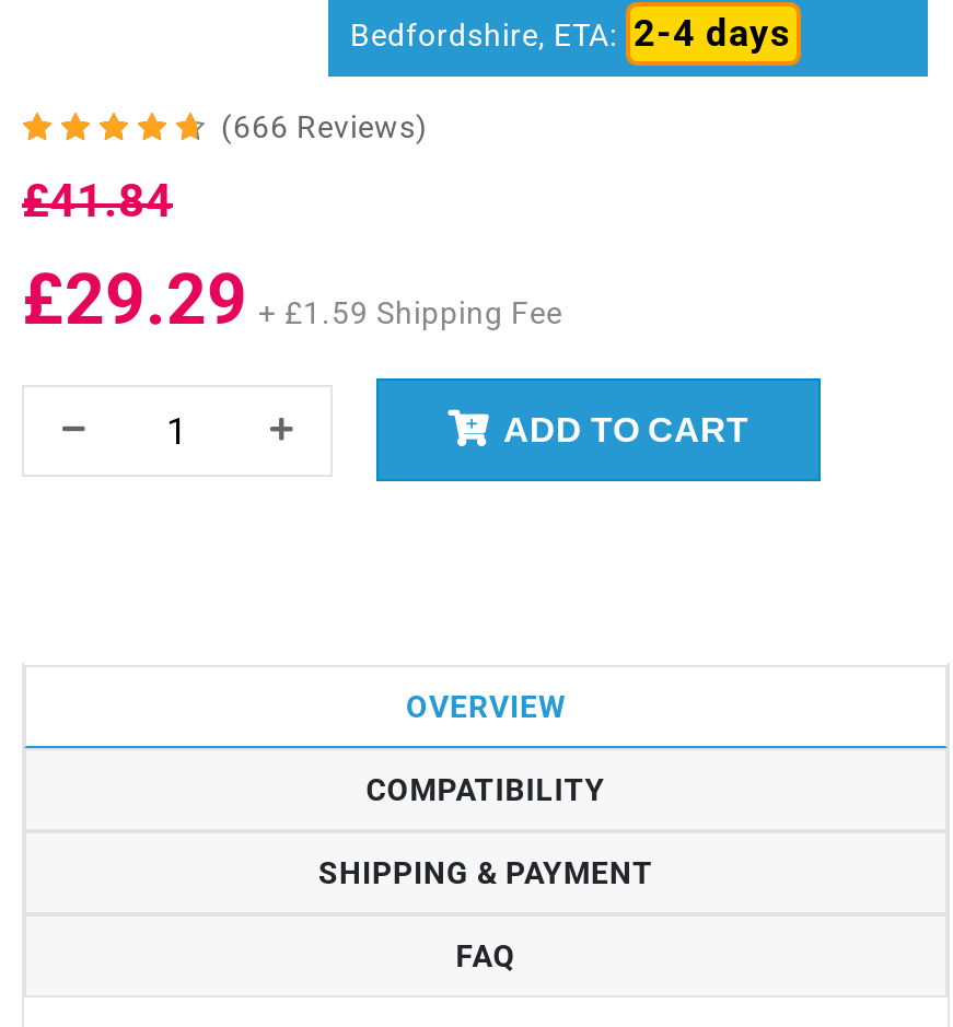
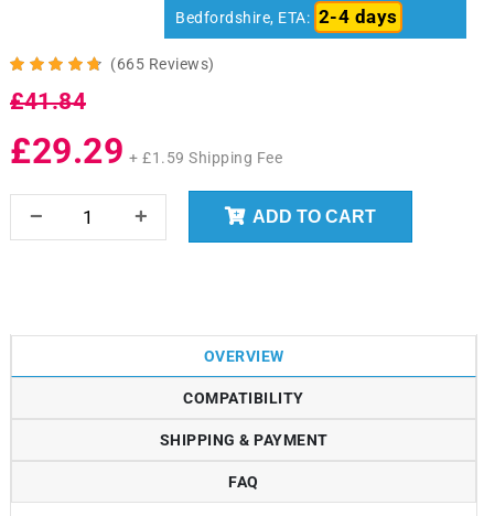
[221,108,428,143] (666 Reviews) -> [110,55,214,72] (665 Reviews)

